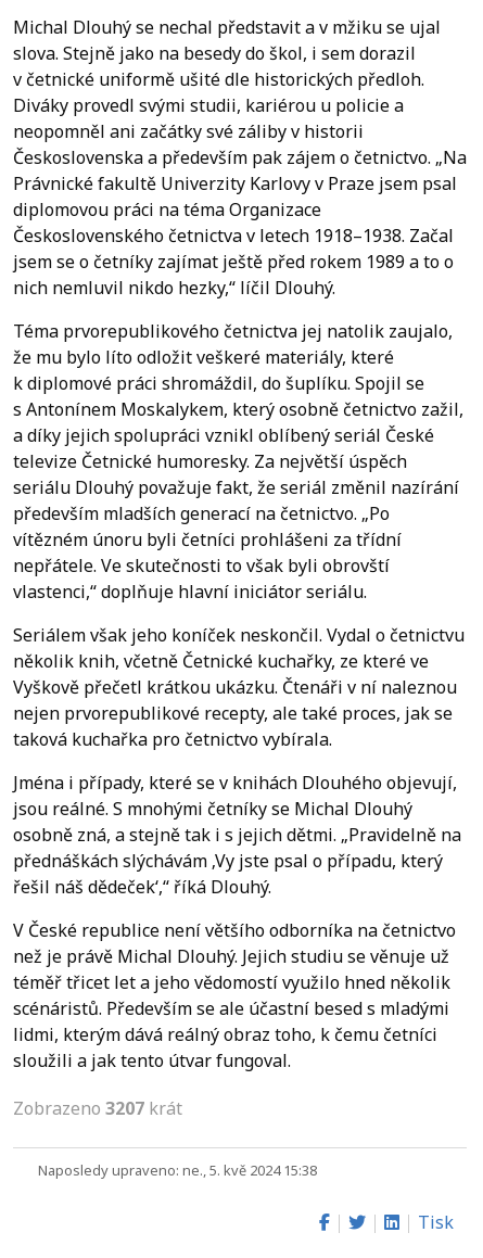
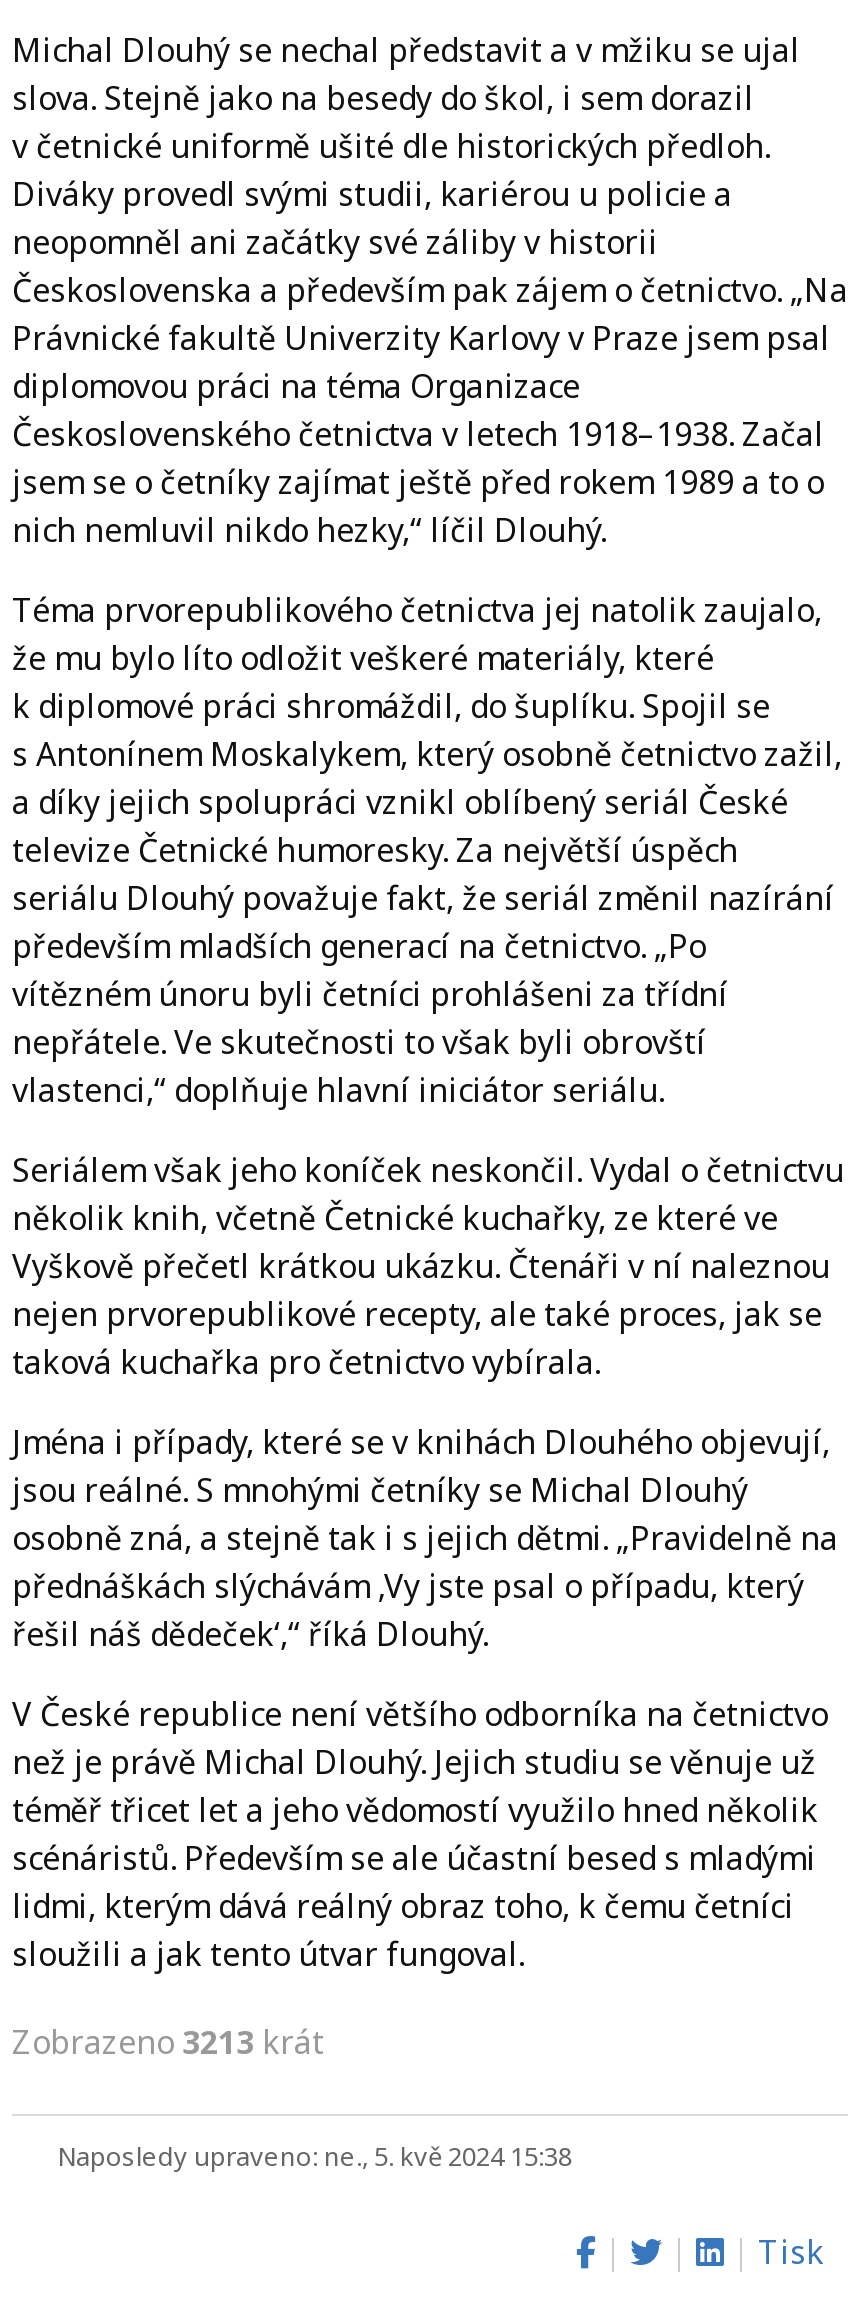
[13,1096,182,1120] Zobrazeno 3207 krát -> [12,2020,324,2064] Zobrazeno 3213 krát

